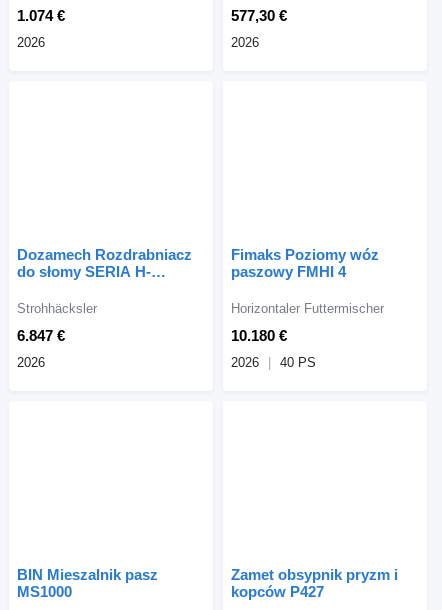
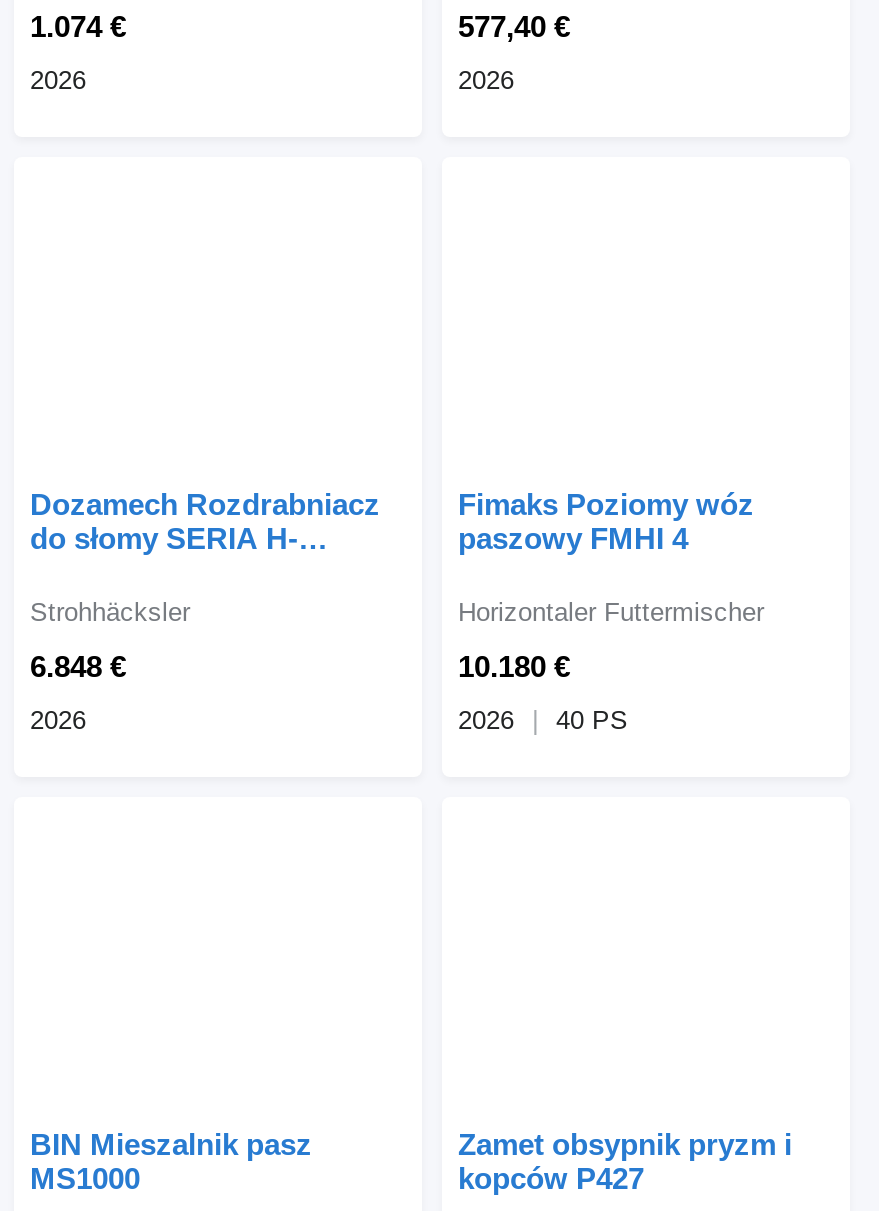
[231,7,287,24] 577,30 € -> [458,9,570,43] 577,40 €
[17,327,65,344] 6.847 € -> [30,649,126,683] 6.848 €

